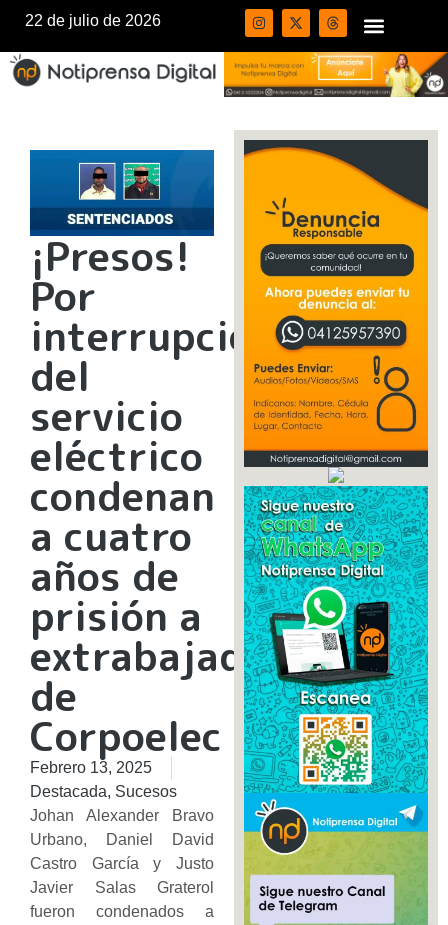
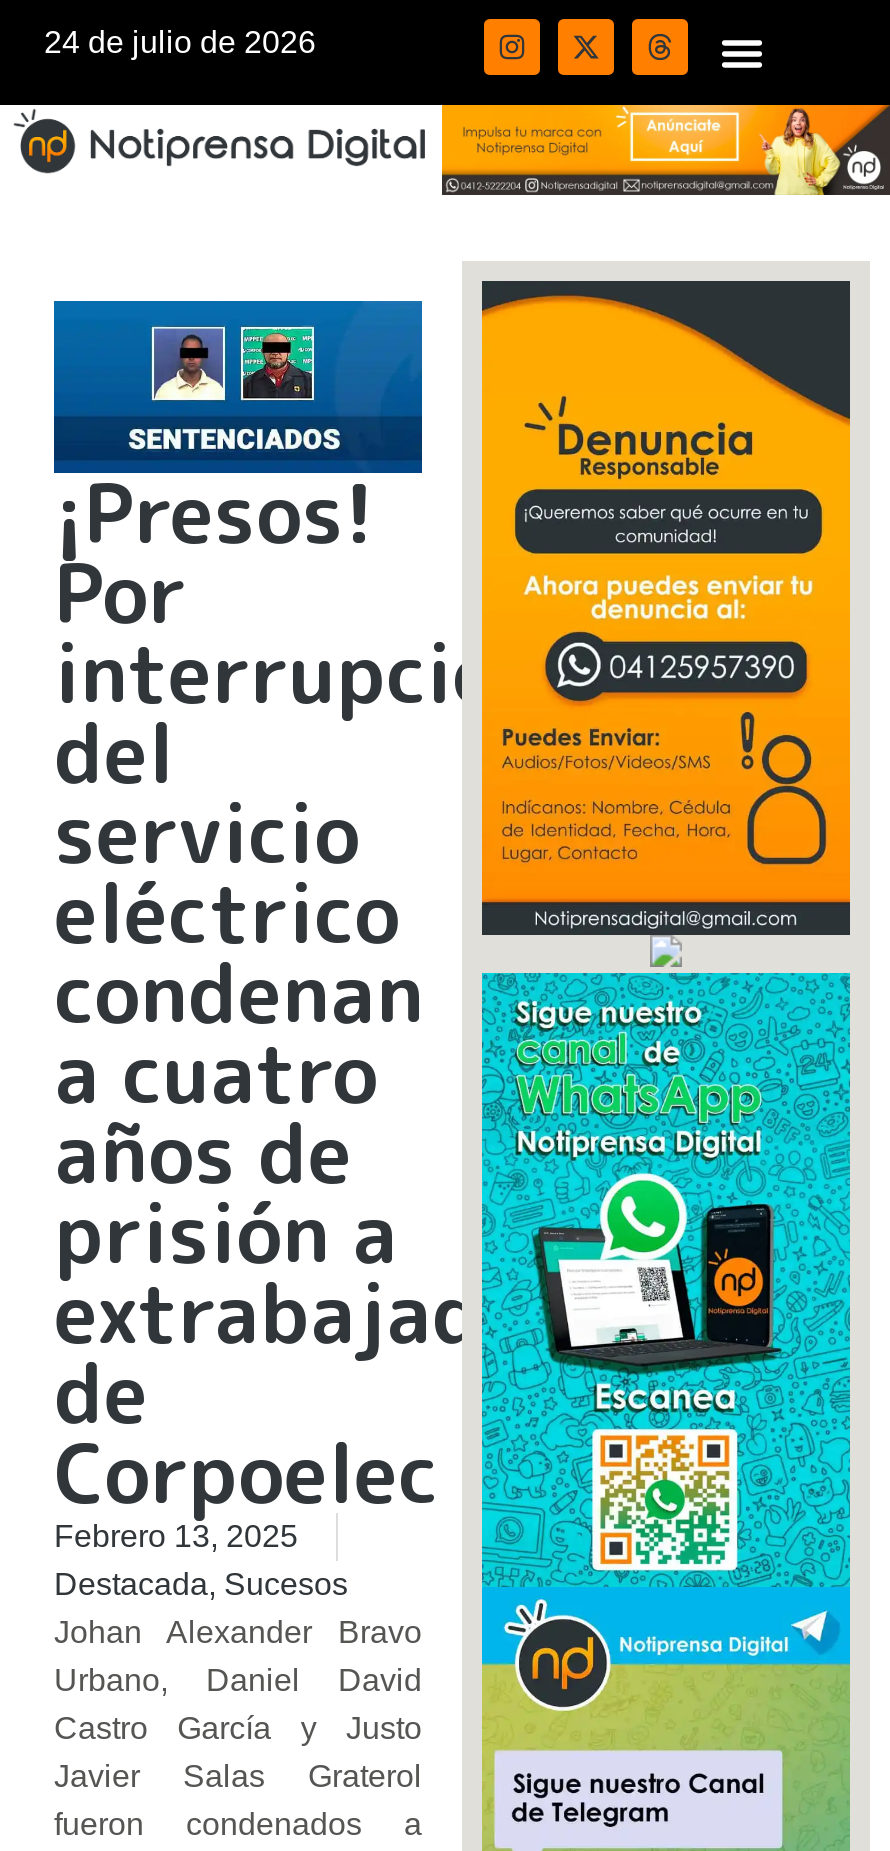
[25,12,161,29] 22 de julio de 2026 -> [44,25,316,59] 24 de julio de 2026

